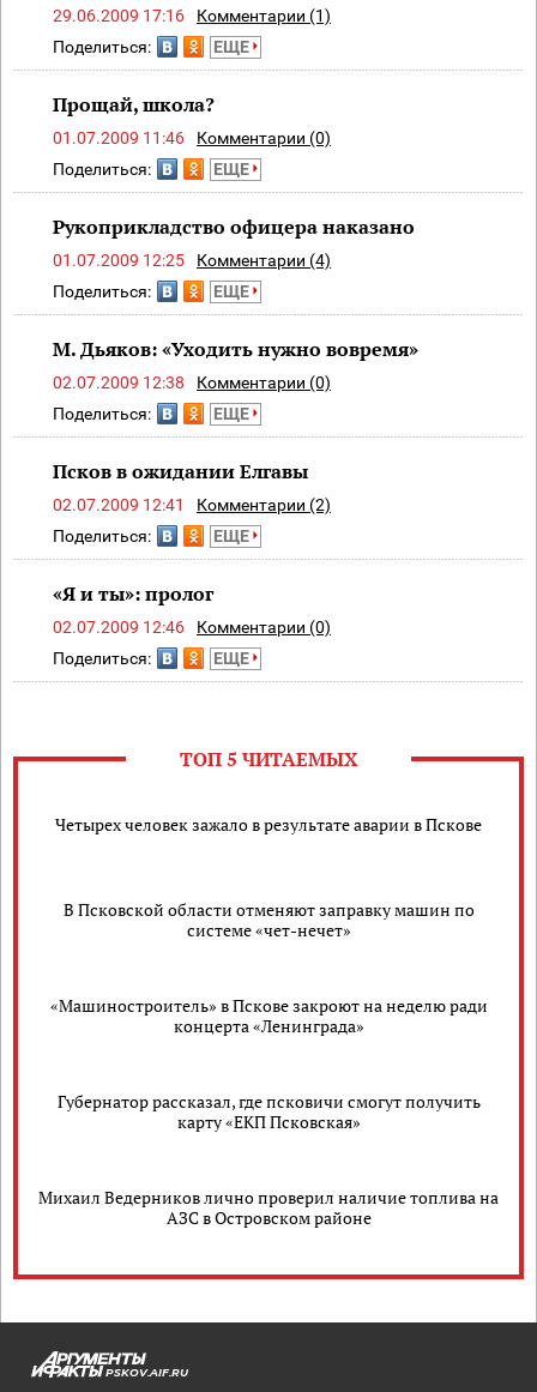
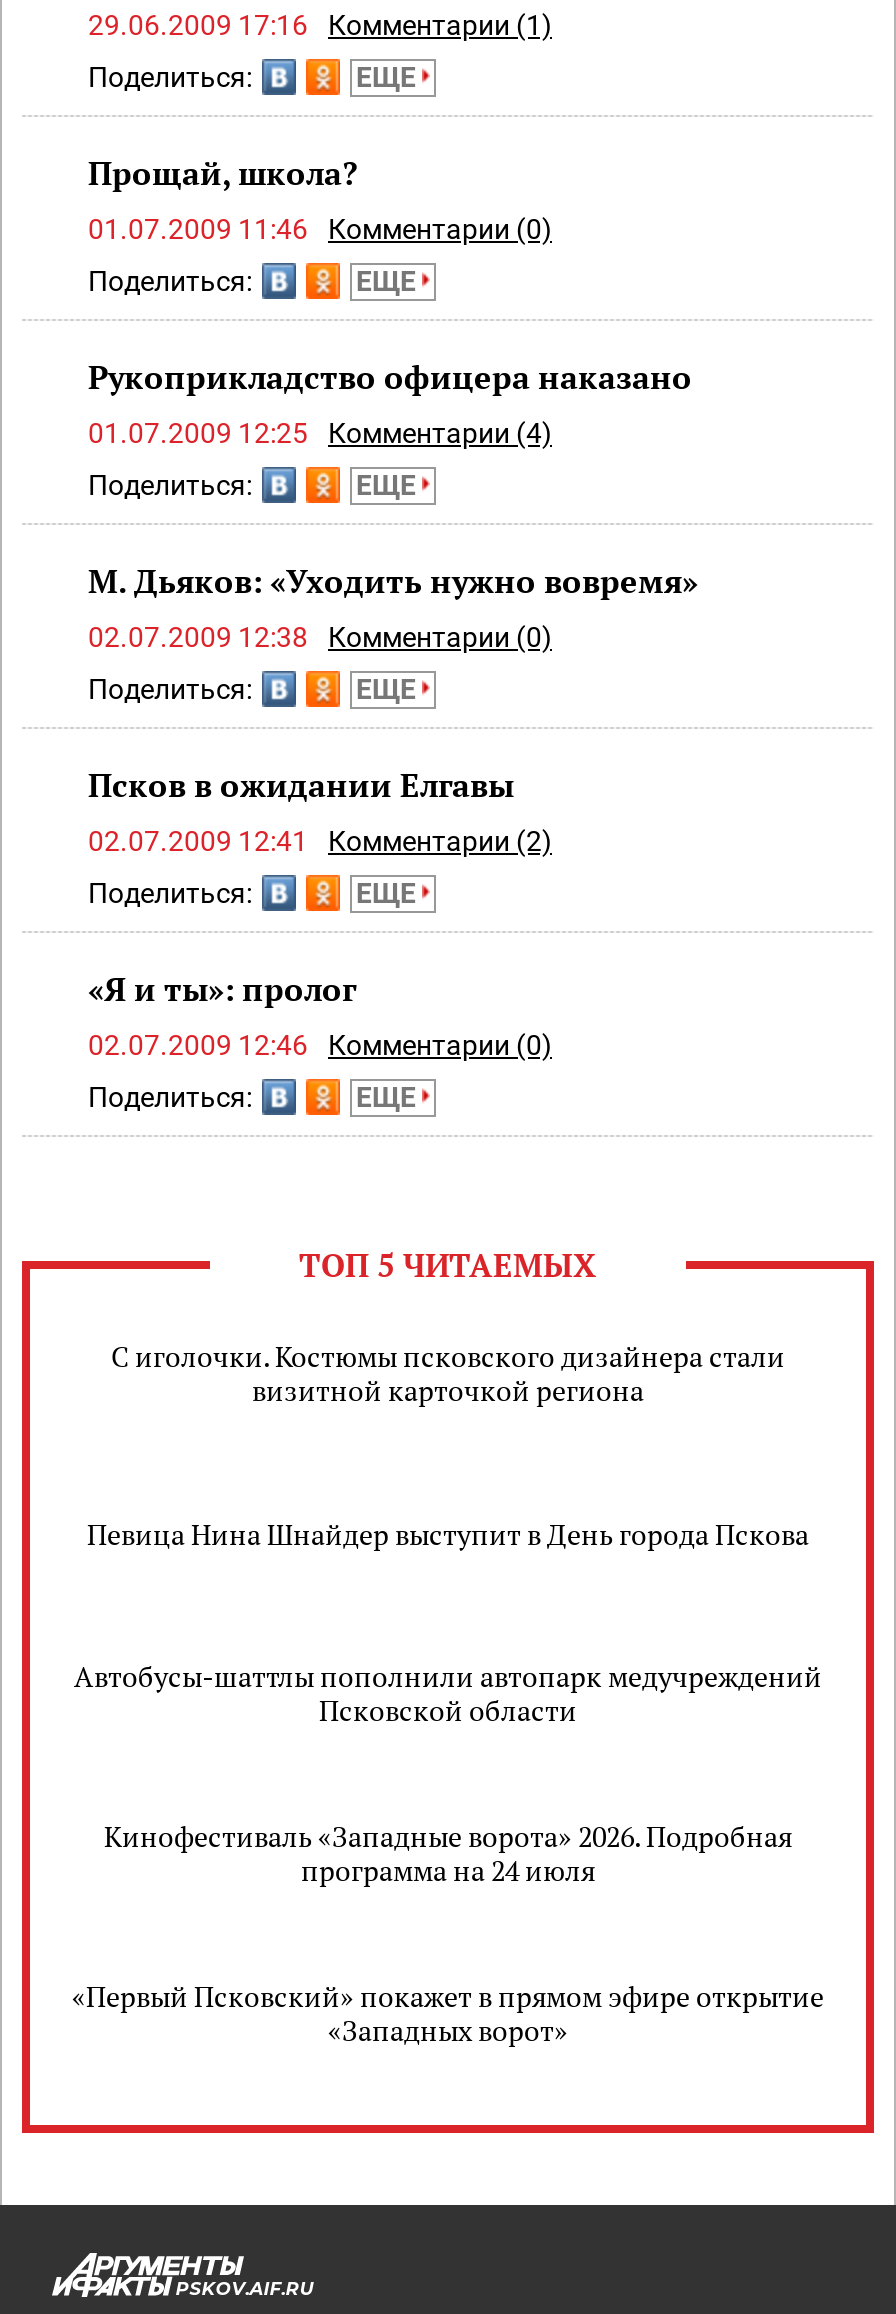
[55,812,482,835] Четырех человек зажало в результате аварии в Пскове -> [111,1337,785,1409] С иголочки. Костюмы псковского дизайнера стали | визитной карточкой региона
[63,898,474,941] В Псковской области отменяют заправку машин по | системе «чет-нечет» -> [87,1514,809,1552] Певица Нина Шнайдер выступит в День города Пскова
[50,994,487,1037] «Машиностроитель» в Пскове закроют на неделю ради | концерта «Ленинграда» -> [74,1657,822,1729] Автобусы-шаттлы пополнили автопарк медучреждений | Псковской области
[57,1090,480,1133] Губернатор рассказал, где псковичи смогут получить | карту «ЕКП Псковская» -> [104,1817,792,1889] Кинофестиваль «Западные ворота» 2026. Подробная | программа на 24 июля
[38,1186,499,1229] Михаил Ведерников лично проверил наличие топлива на | АЗС в Островском районе -> [72,1977,824,2049] «Первый Псковский» покажет в прямом эфире открытие | «Западных ворот»

